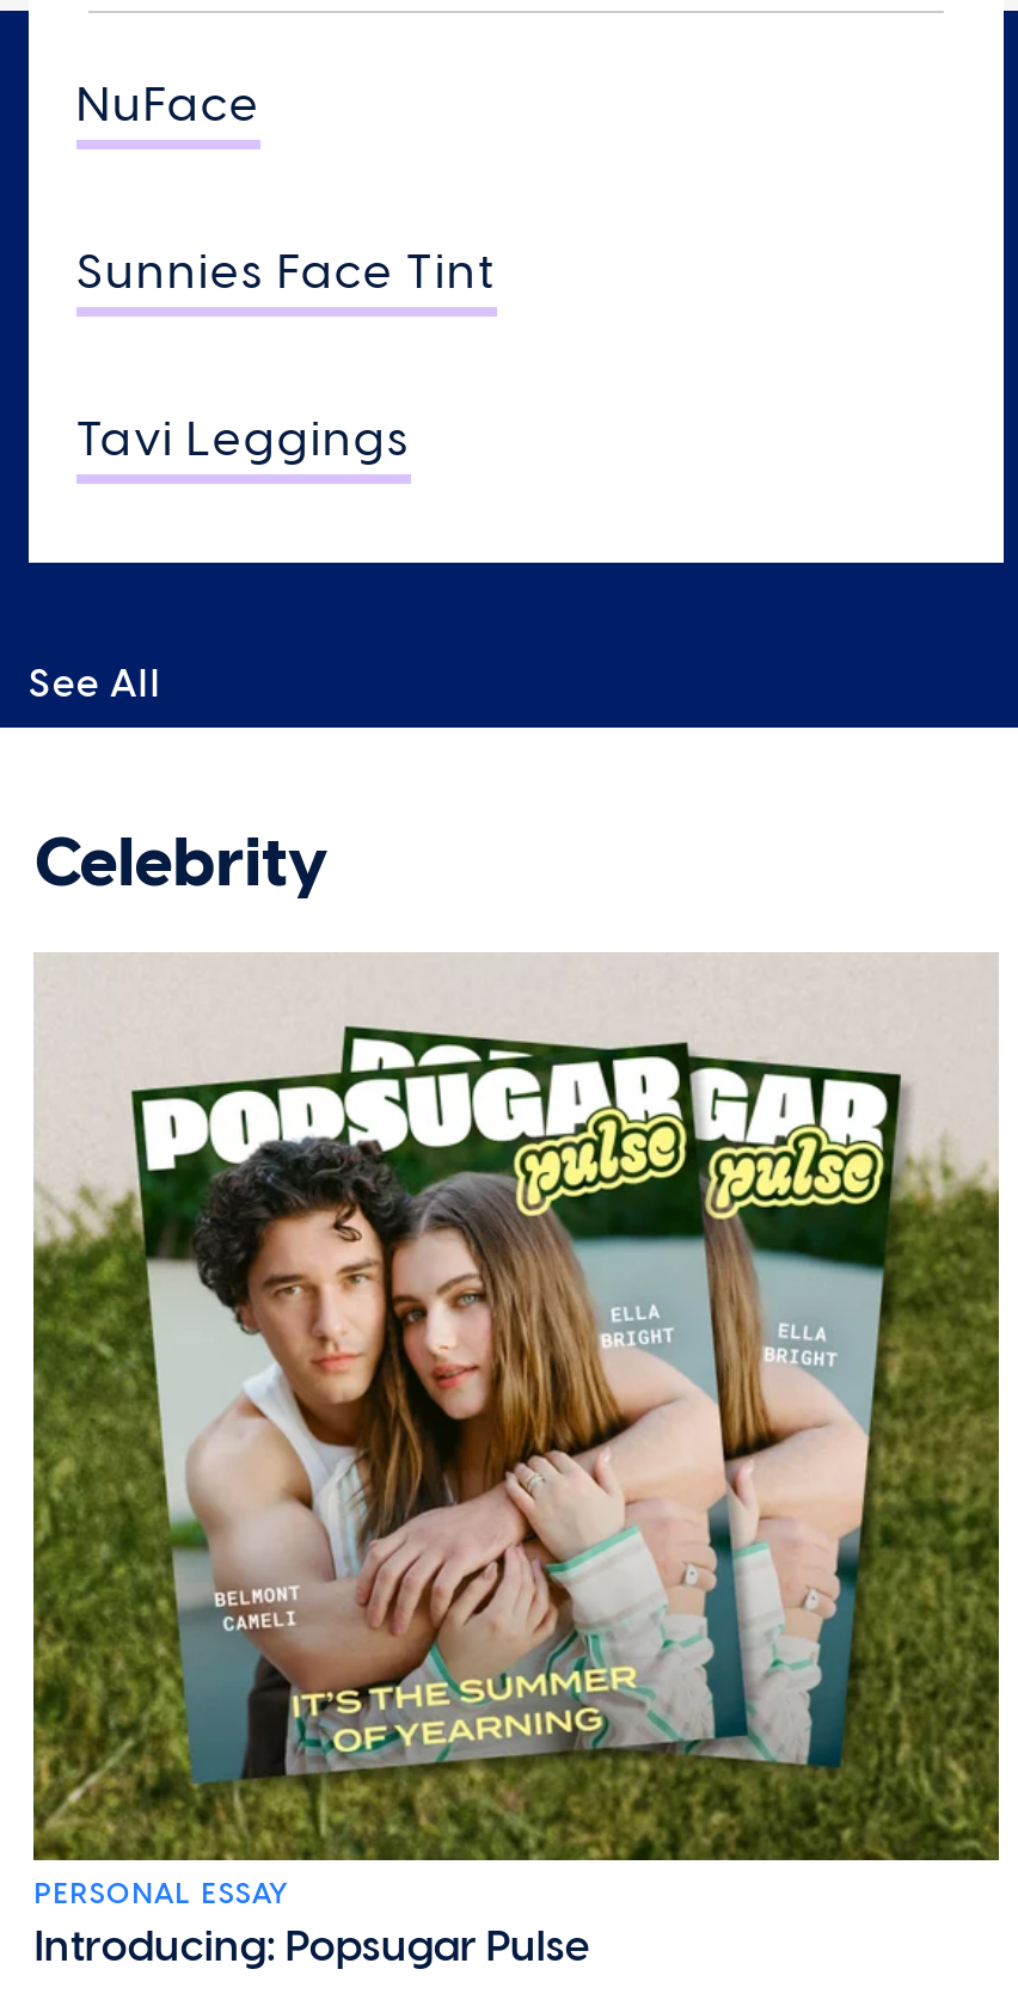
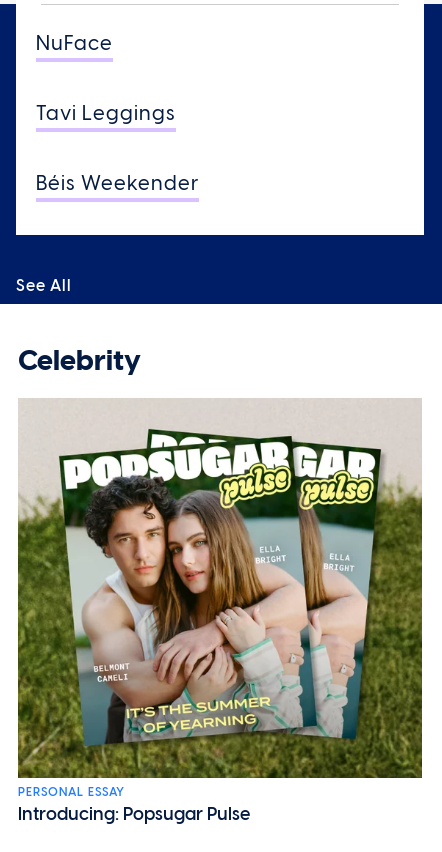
[76,242,497,300] Sunnies Face Tint -> none
moved [76,410,411,467] -> [36,101,176,125]: Tavi Leggings
none -> [36,171,199,195] Béis Weekender

